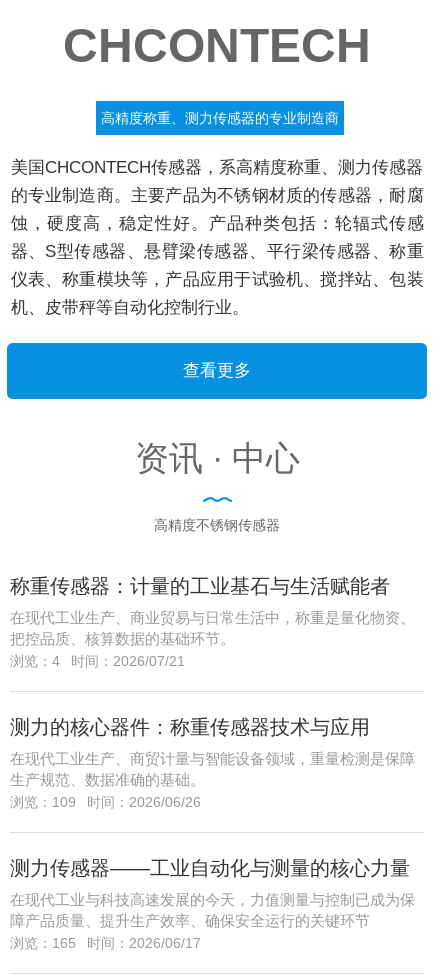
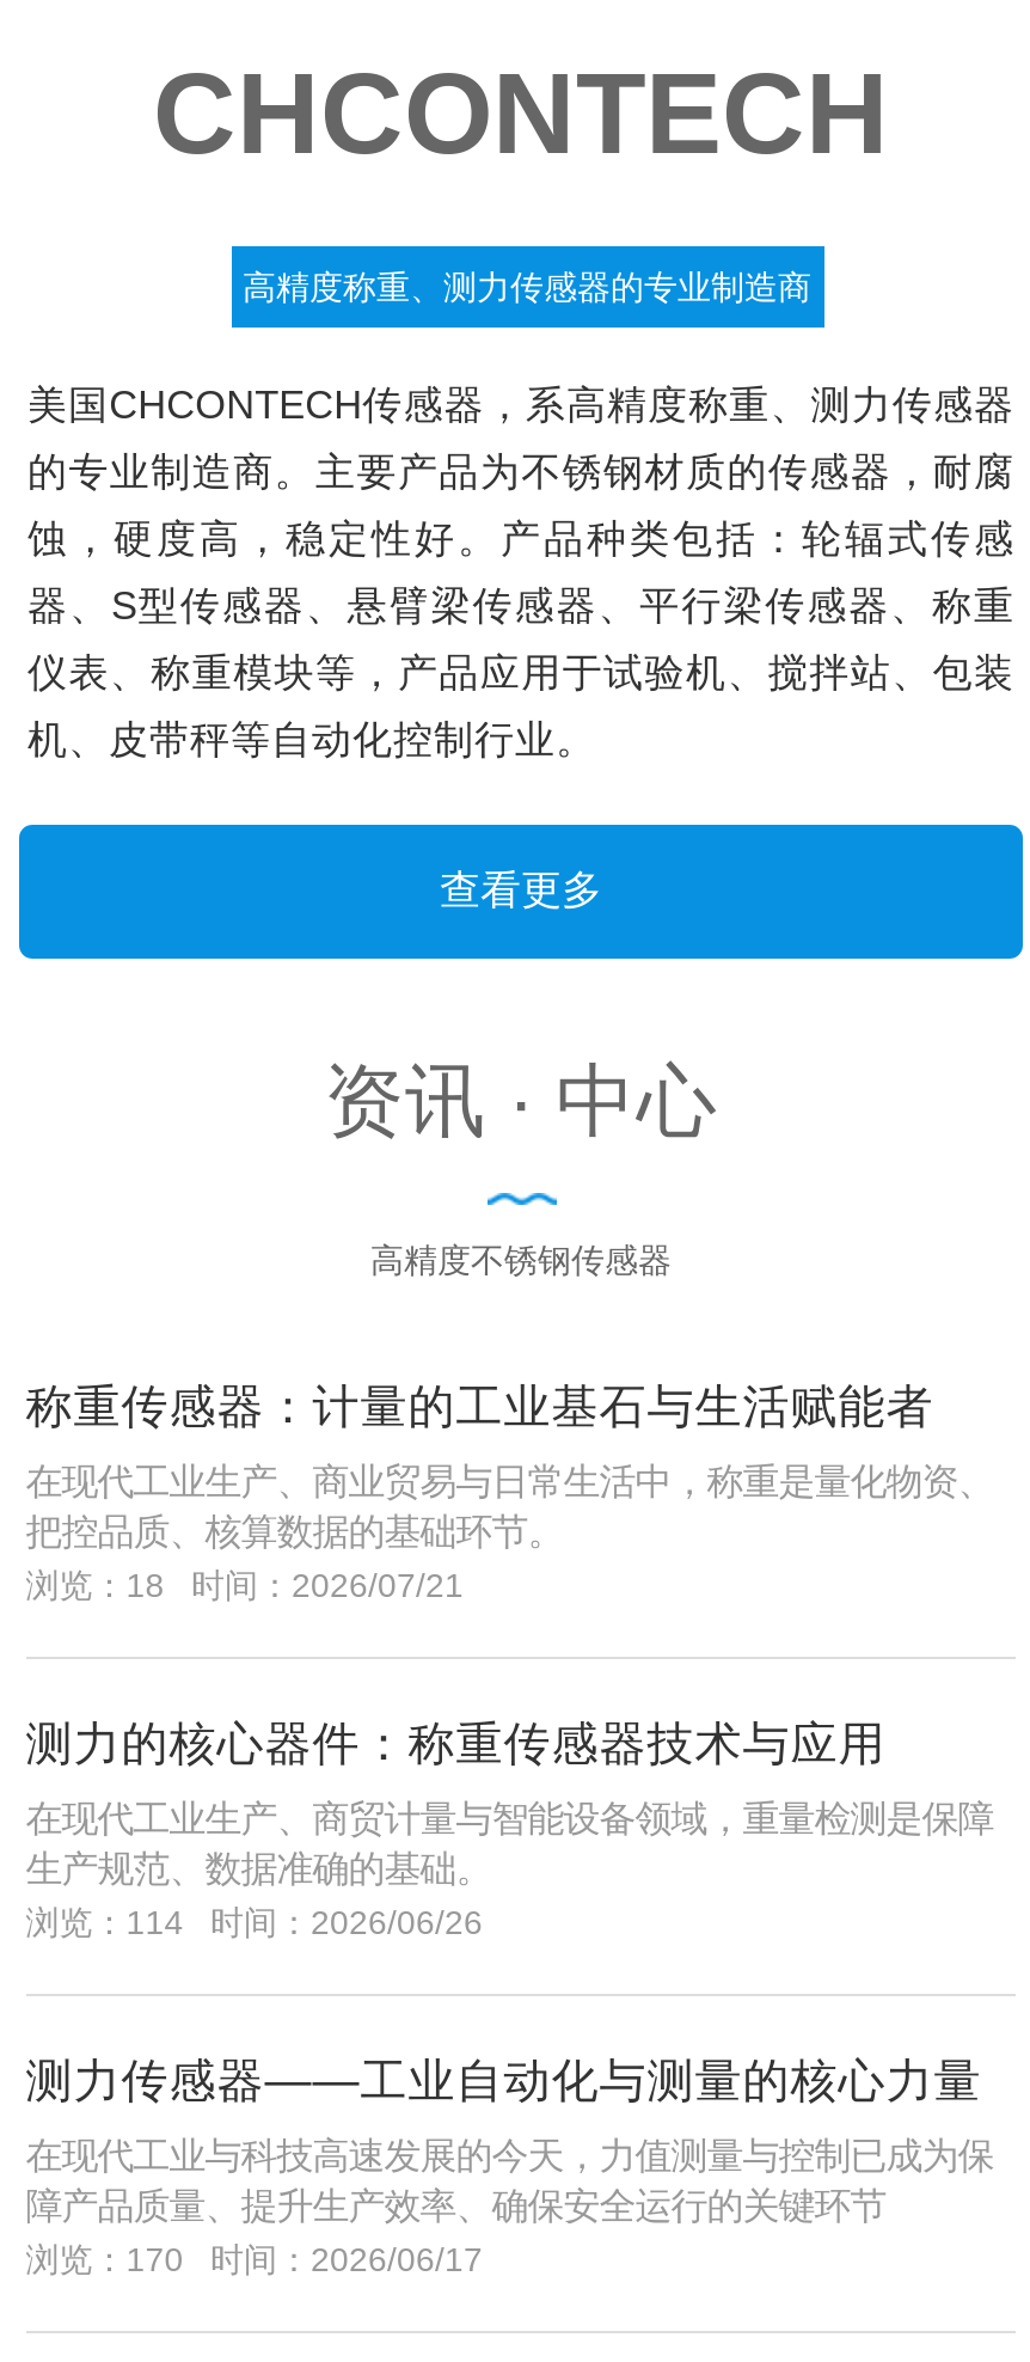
[10,653,185,669] 浏览：4 时间：2026/07/21 -> [26,1567,464,1605] 浏览：18 时间：2026/07/21
[10,794,201,810] 浏览：109 时间：2026/06/26 -> [26,1904,483,1942] 浏览：114 时间：2026/06/26
[10,935,201,951] 浏览：165 时间：2026/06/17 -> [26,2241,483,2280] 浏览：170 时间：2026/06/17

